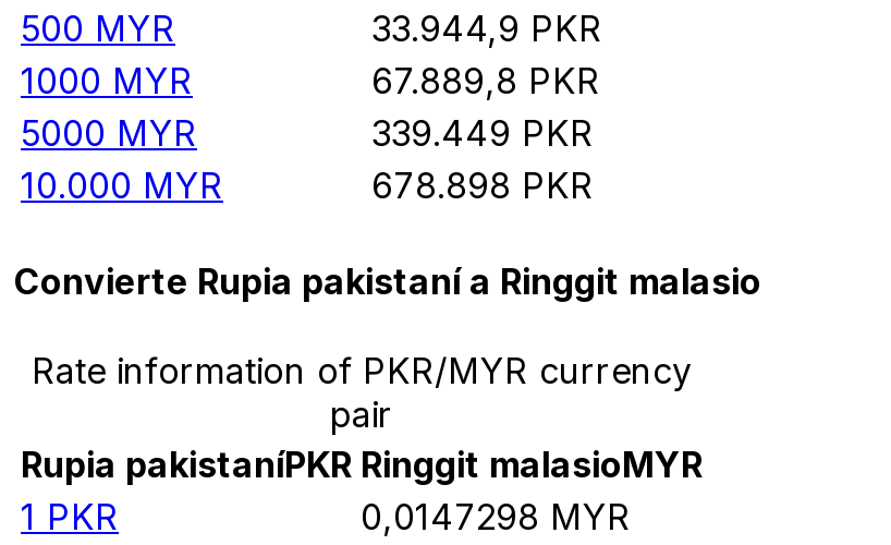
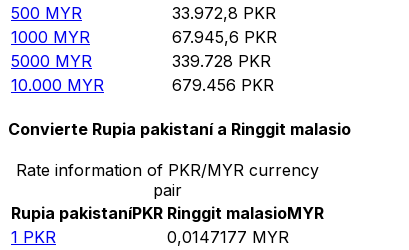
[371,6,602,50] 33.944,9 PKR -> [172,3,276,23] 33.972,8 PKR
[371,58,600,102] 67.889,8 PKR -> [172,27,277,47] 67.945,6 PKR
[371,111,594,154] 339.449 PKR -> [172,51,271,71] 339.728 PKR
[371,163,594,207] 678.898 PKR -> [172,75,274,95] 679.456 PKR
[361,496,631,539] 0,0147298 MYR -> [167,227,289,247] 0,0147177 MYR

